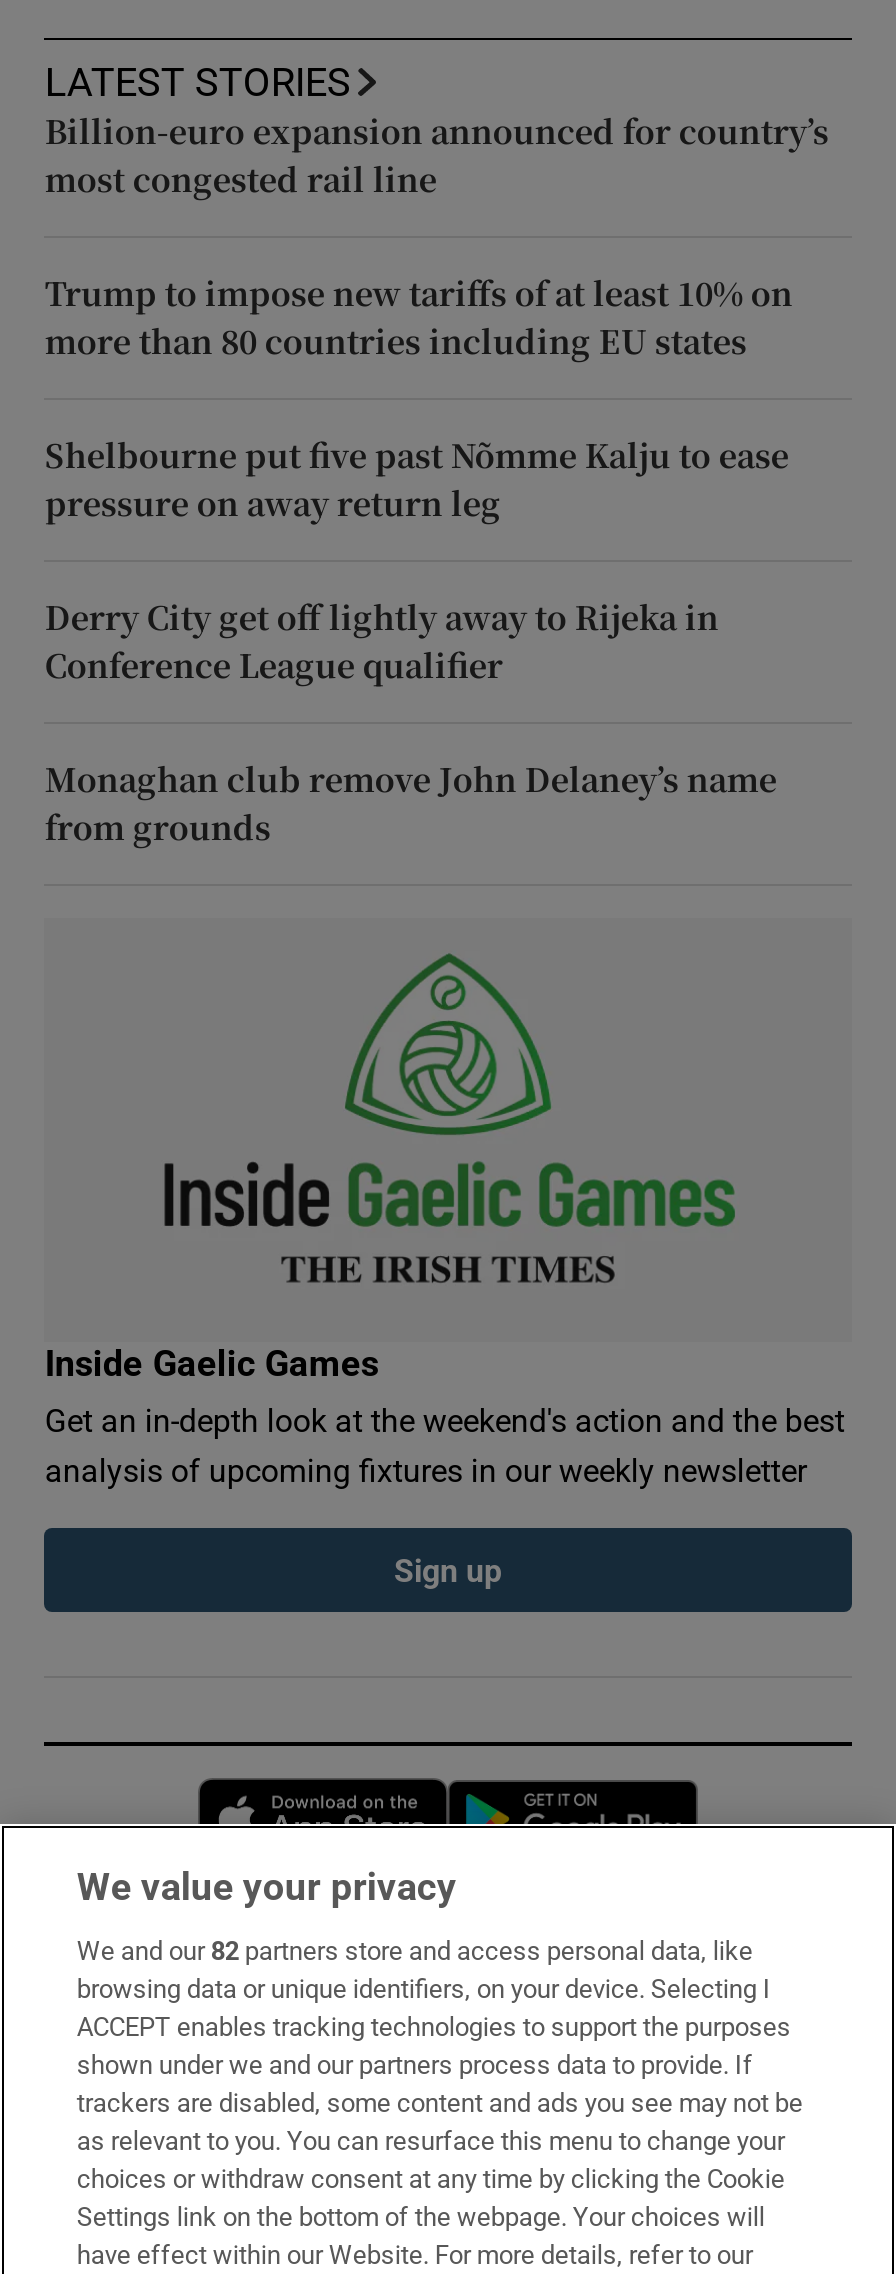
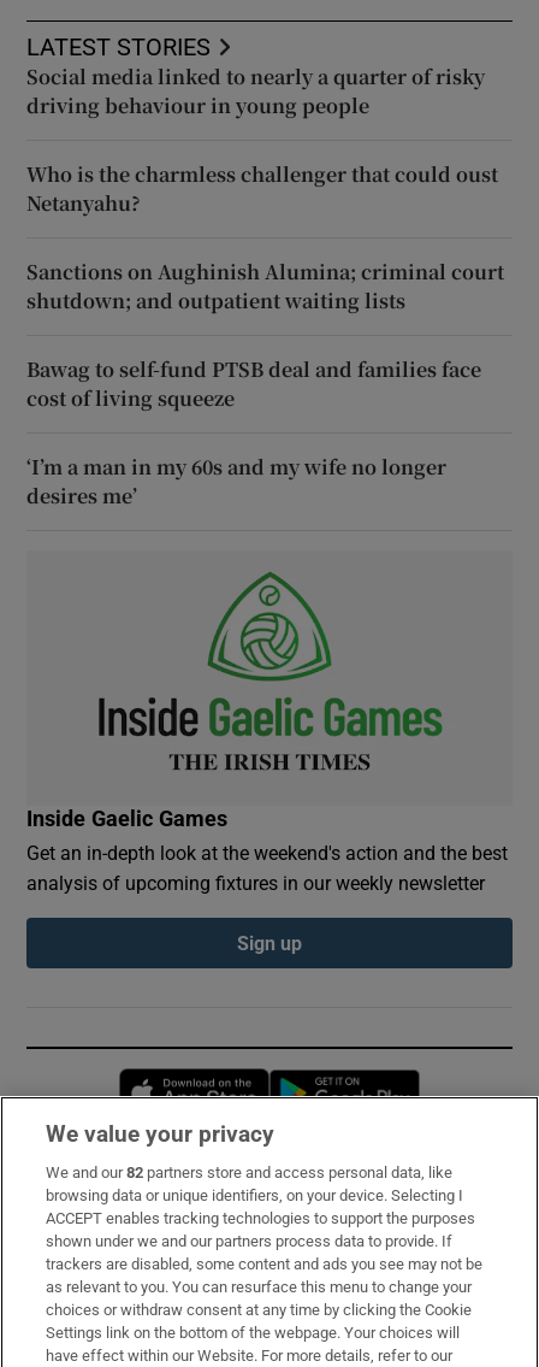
[45,108,829,202] Billion-euro expansion announced for country’s | most congested rail line -> [27,63,485,119] Social media linked to nearly a quarter of risky | driving behaviour in young people
[45,270,793,364] Trump to impose new tariffs of at least 10% on | more than 80 countries including EU states -> [27,160,499,217] Who is the charmless challenger that could oust | Netanyahu?
[45,432,789,526] Shelbourne put five past Nõmme Kalju to ease | pressure on away return leg -> [27,258,505,314] Sanctions on Aughinish Alumina; criminal court | shutdown; and outpatient waiting lists
[45,594,719,688] Derry City get off lightly away to Rijeka in | Conference League qualifier -> [27,355,482,412] Bawag to self-fund PTSB deal and families face | cost of living squeeze
[45,756,777,850] Monaghan club remove John Delaney’s name | from grounds -> [27,453,447,509] ‘I’m a man in my 60s and my wife no longer | desires me’

